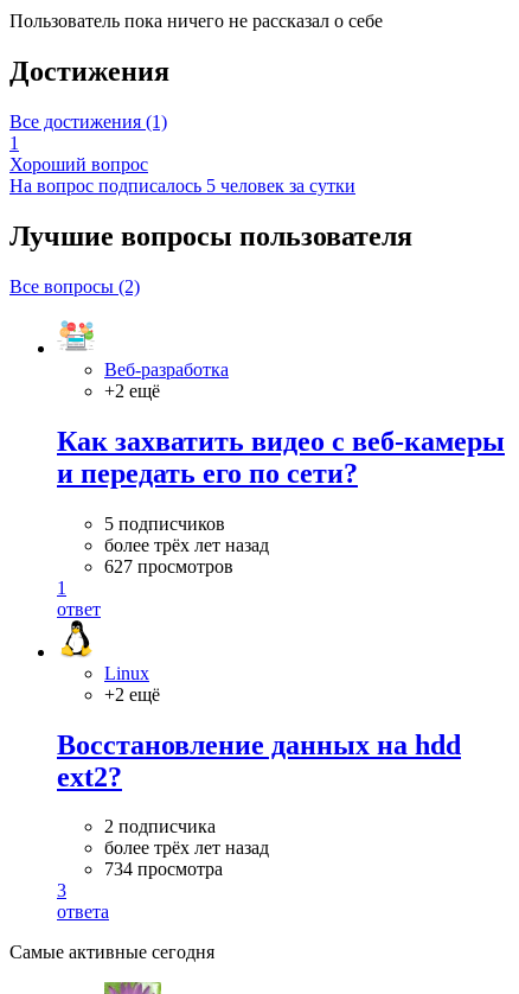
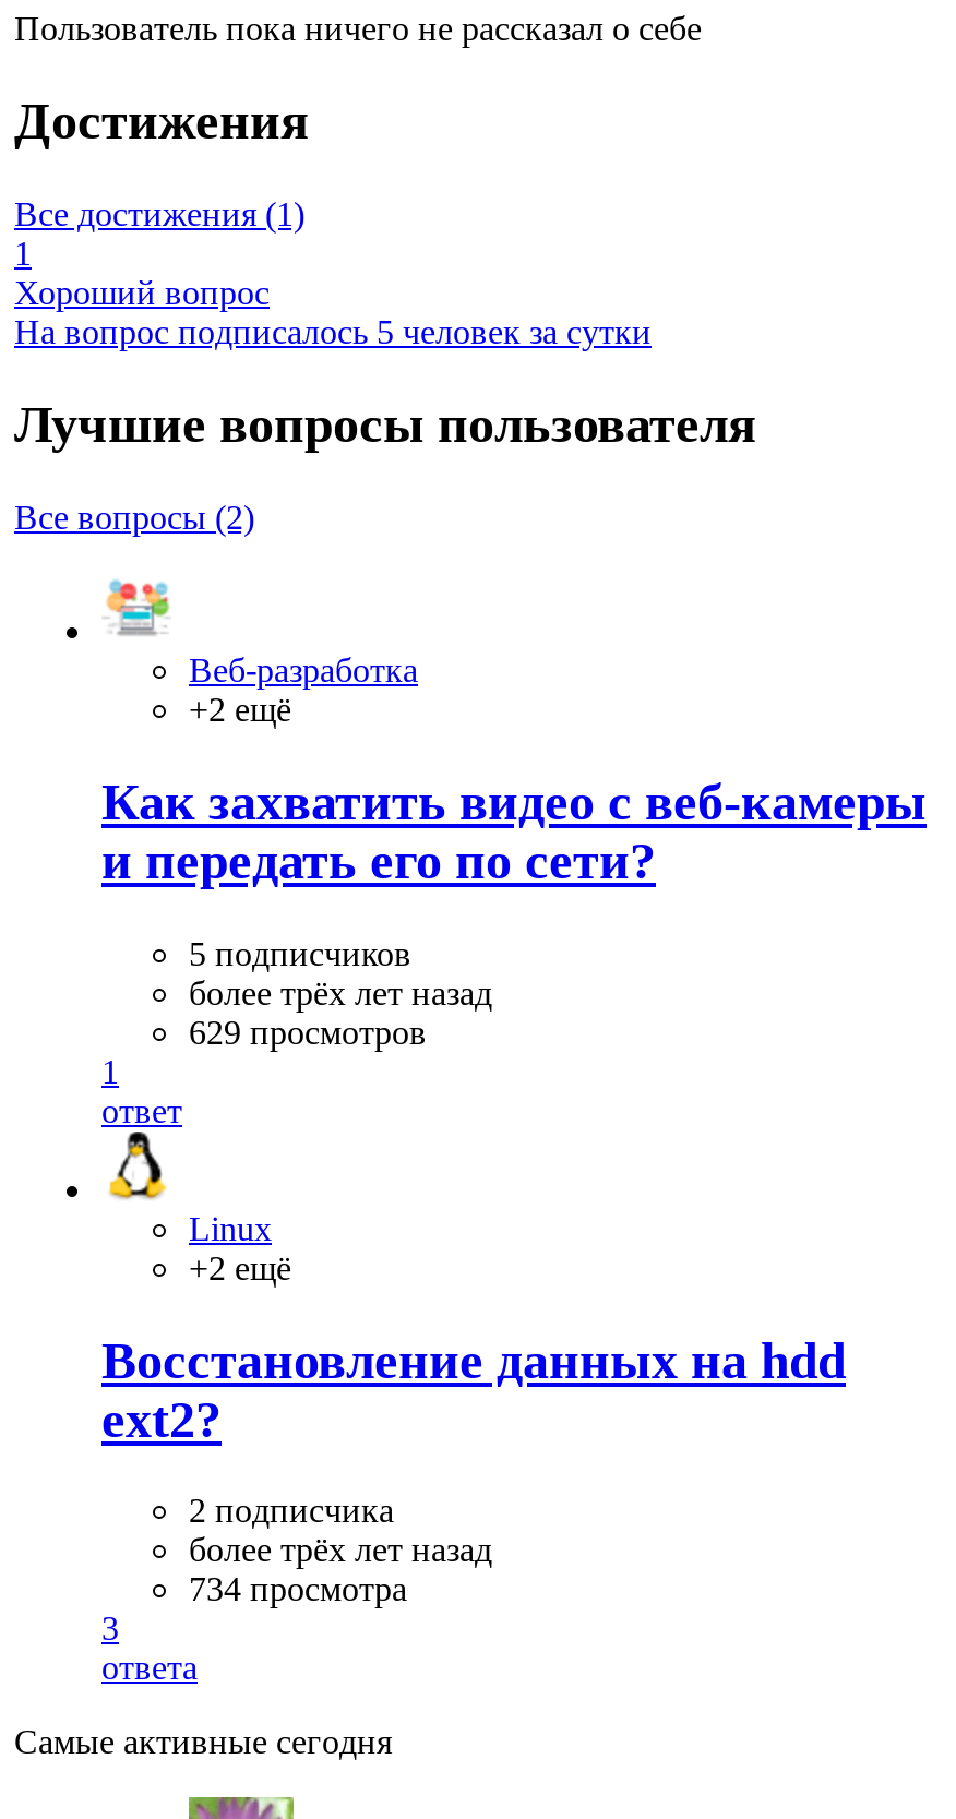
[104,556,233,576] 627 просмотров -> [189,1013,427,1050] 629 просмотров

